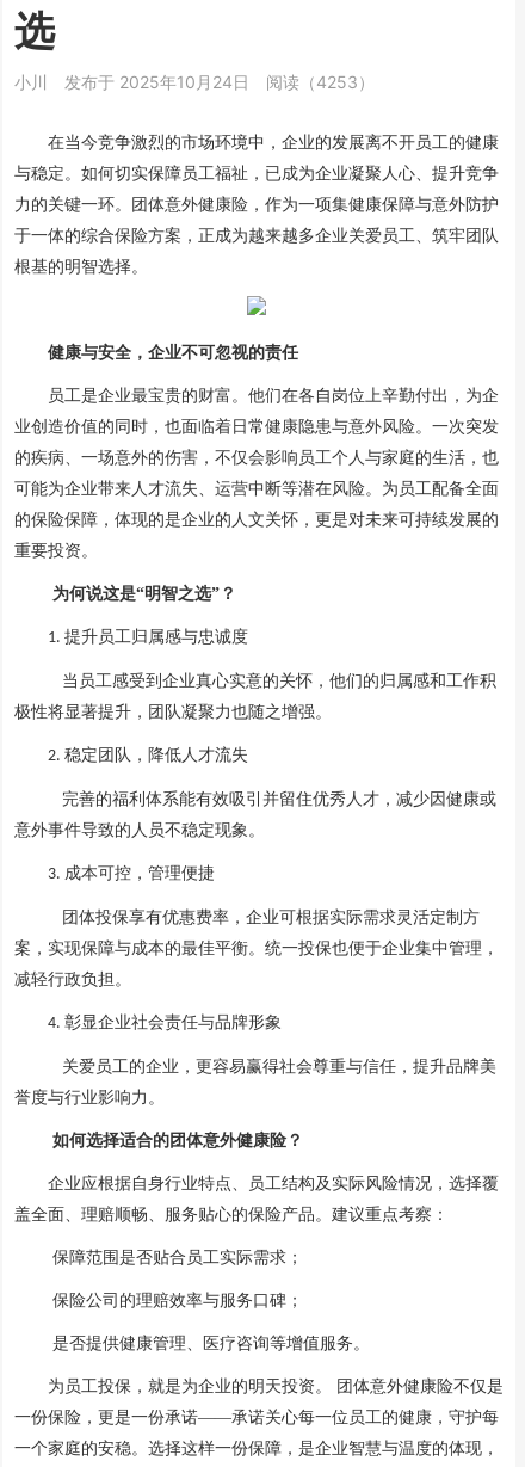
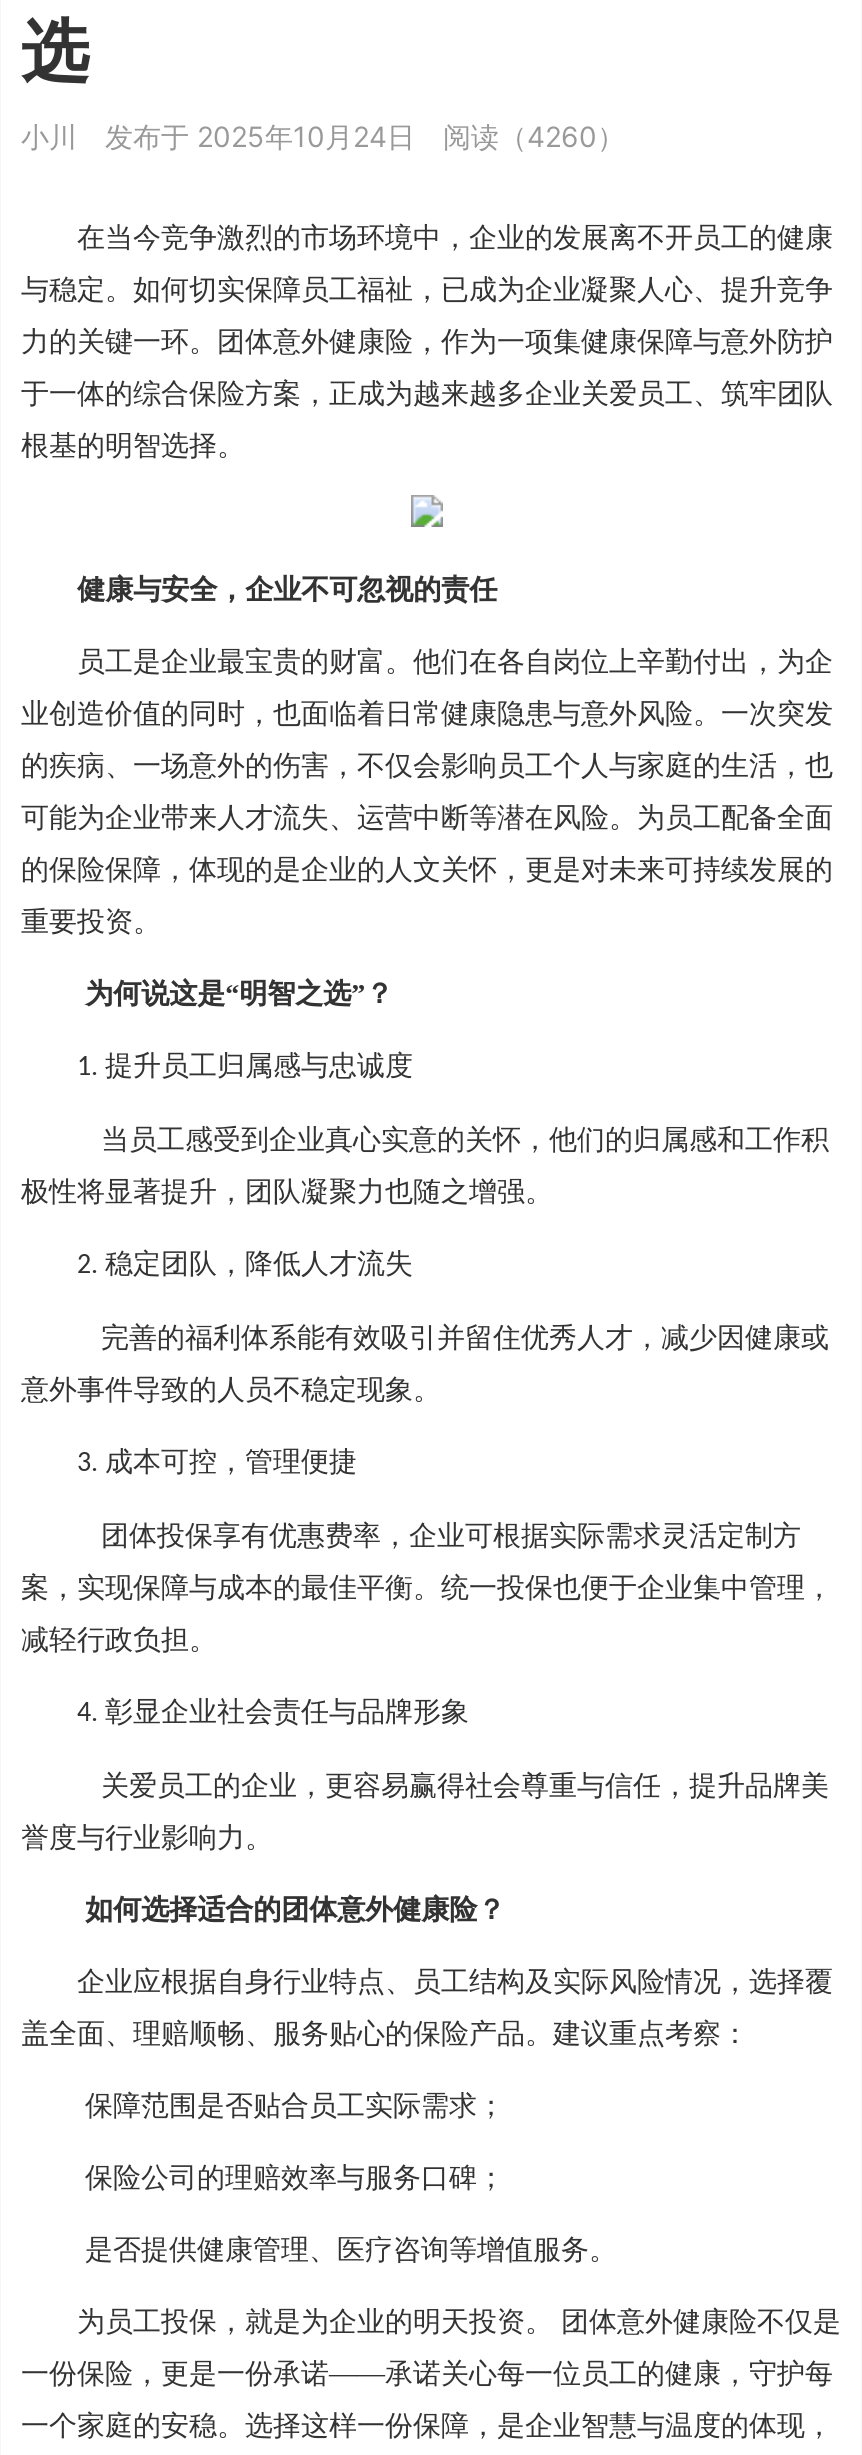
[14,72,375,92] 小川 发布于 2025年10月24日 阅读（4253） -> [21,119,625,153] 小川 发布于 2025年10月24日 阅读（4260）

